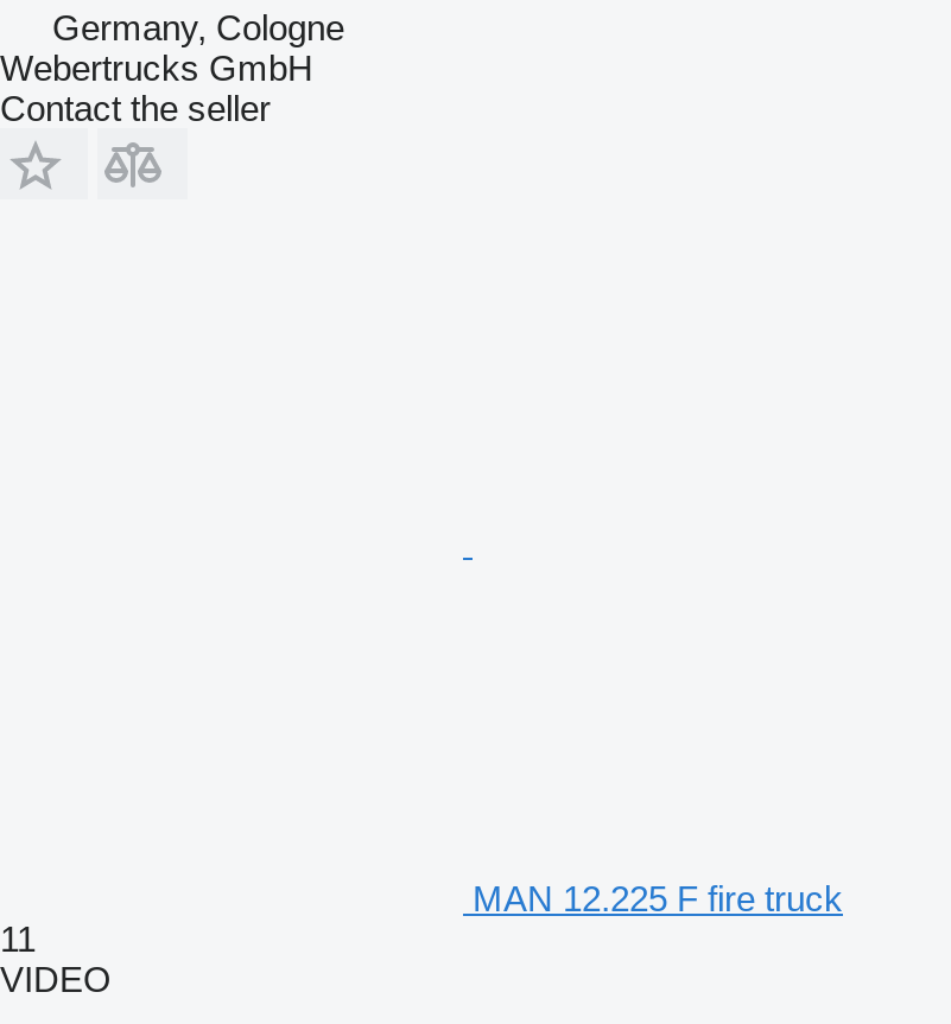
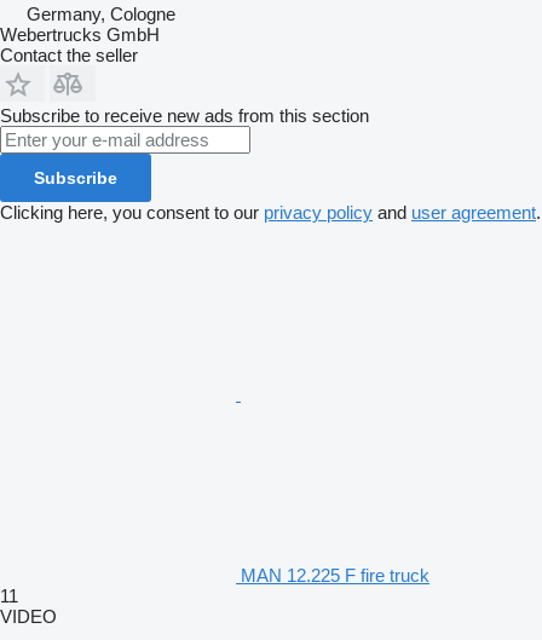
none -> [0,105,541,222] Subscribe to receive new ads from this section | Subscribe | Clicking here, you consent to our privacy policy and user agreement.

